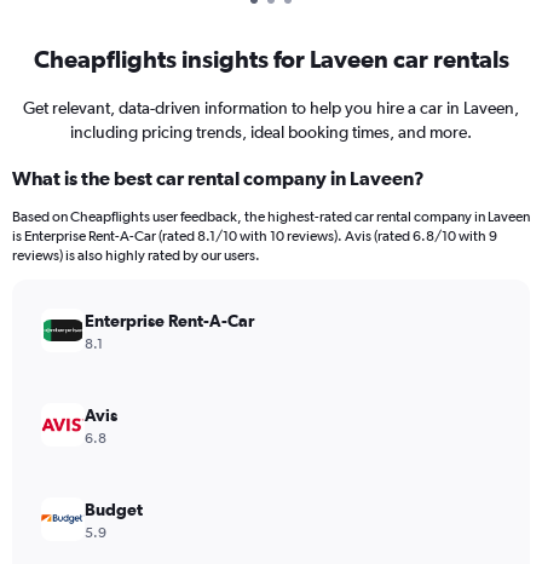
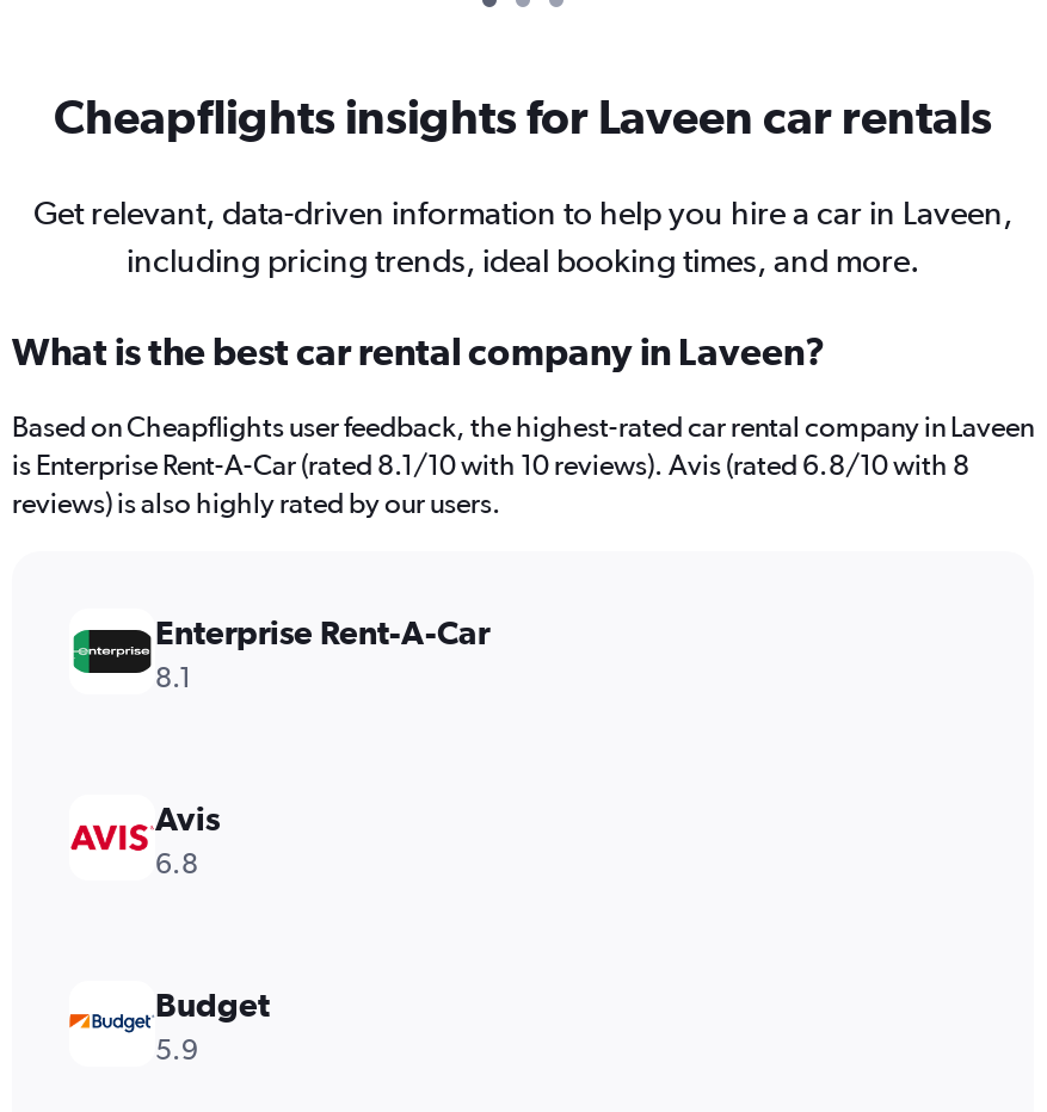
[12,228,497,244] is Enterprise Rent-A-Car (rated 8.1/10 with 10 reviews). Avis (rated 6.8/10 with 9 -> [12,449,969,482] is Enterprise Rent-A-Car (rated 8.1/10 with 10 reviews). Avis (rated 6.8/10 with 8

